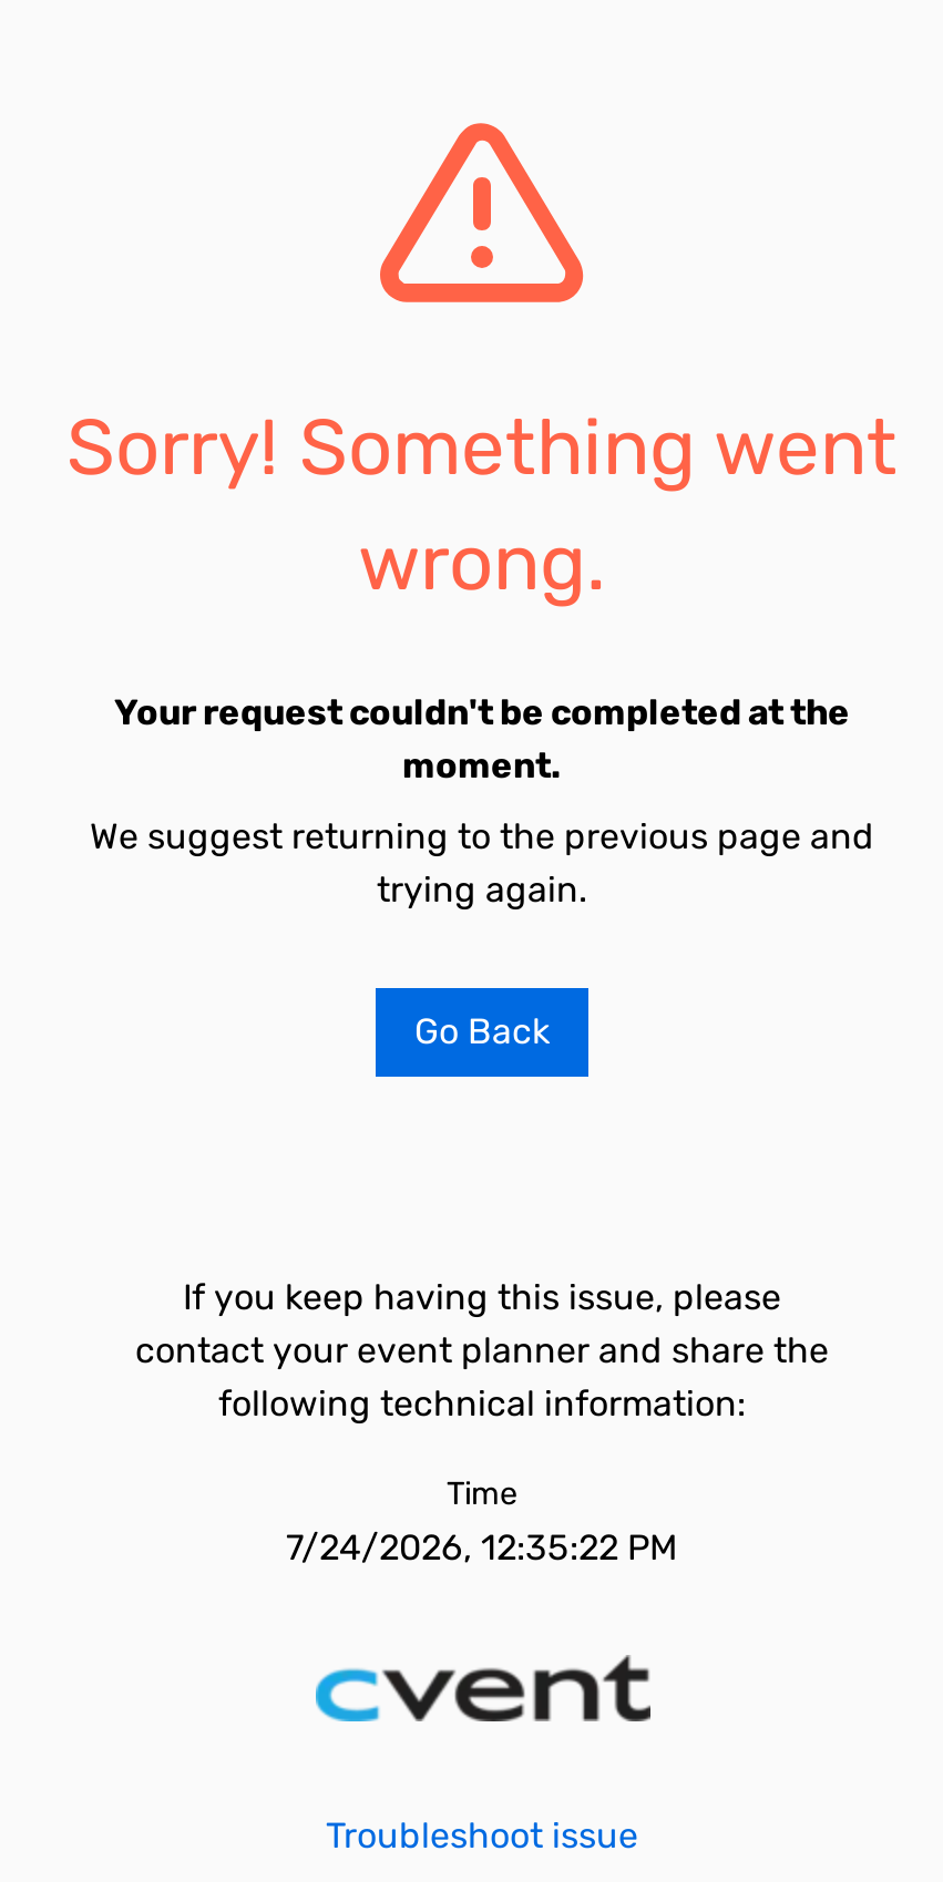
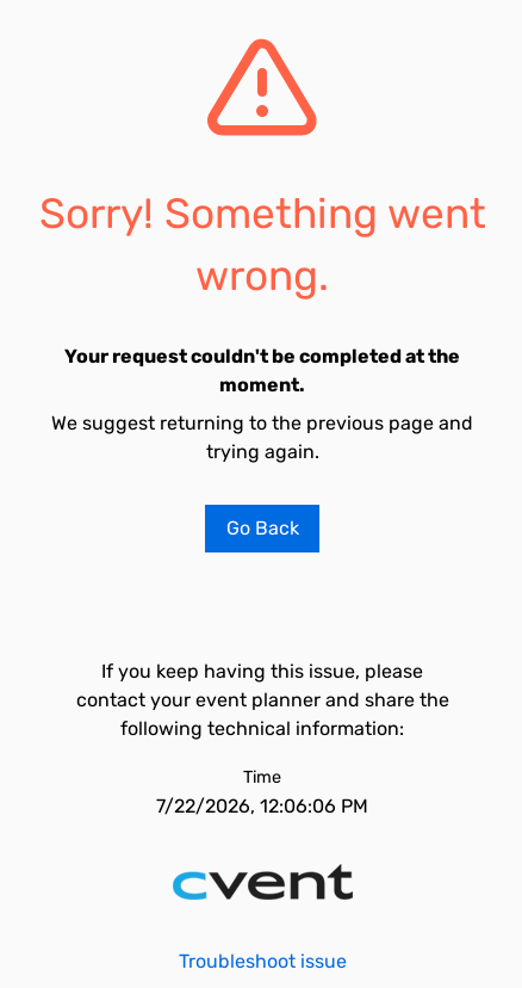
[286,1526,678,1569] 7/24/2026, 12:35:22 PM -> [156,795,368,817] 7/22/2026, 12:06:06 PM

